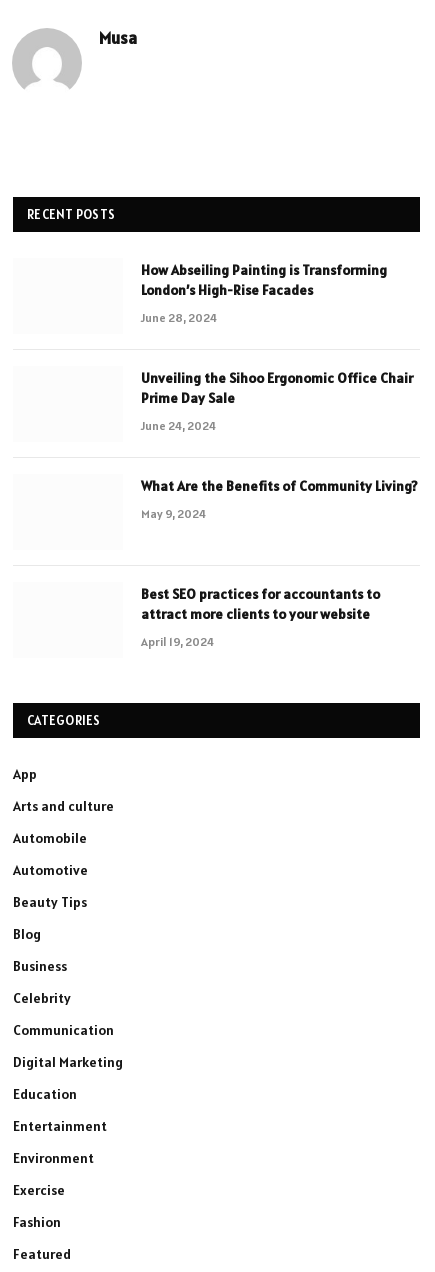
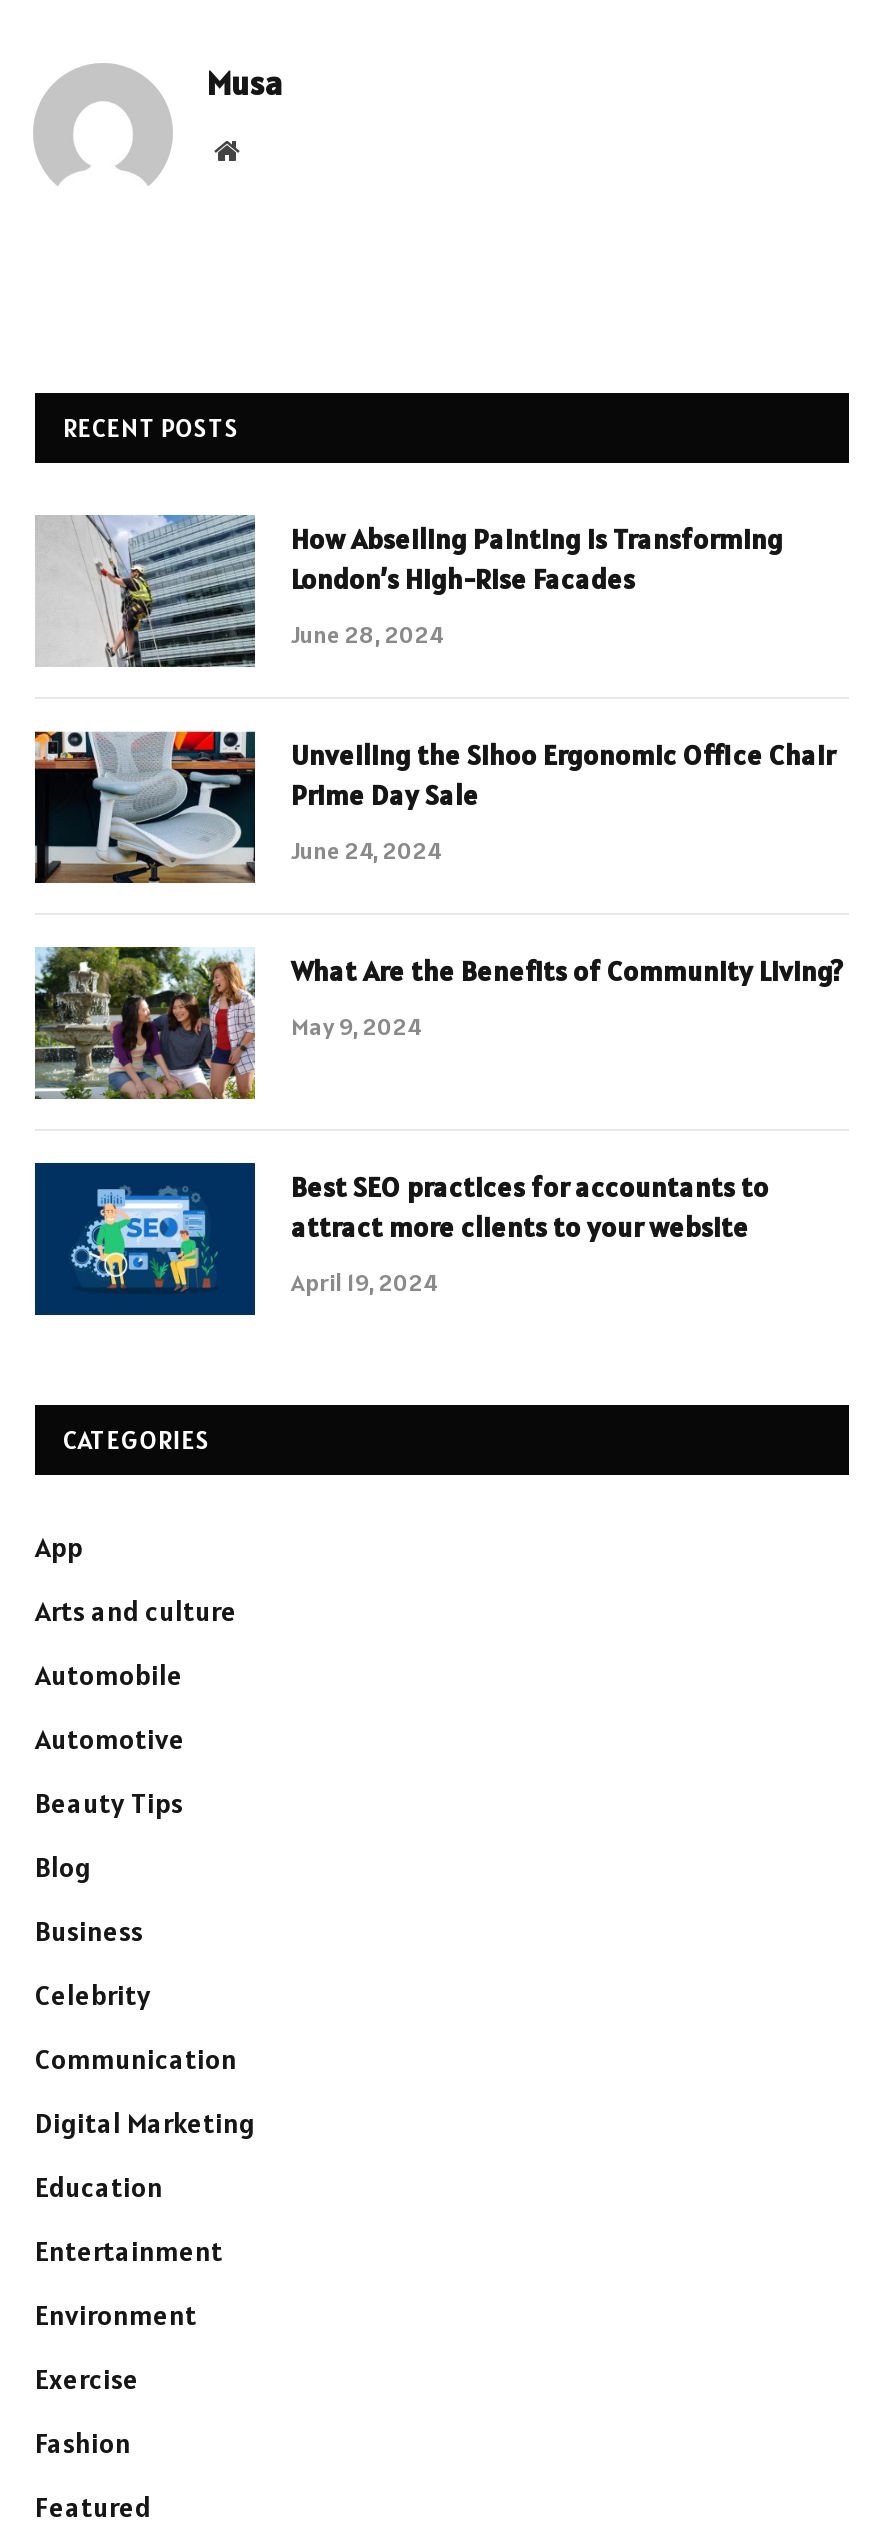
none -> [35,513,257,669] [image]
none -> [33,729,257,885] [image]
none -> [33,945,257,1101] [image]
none -> [33,1161,257,1317] [image]

